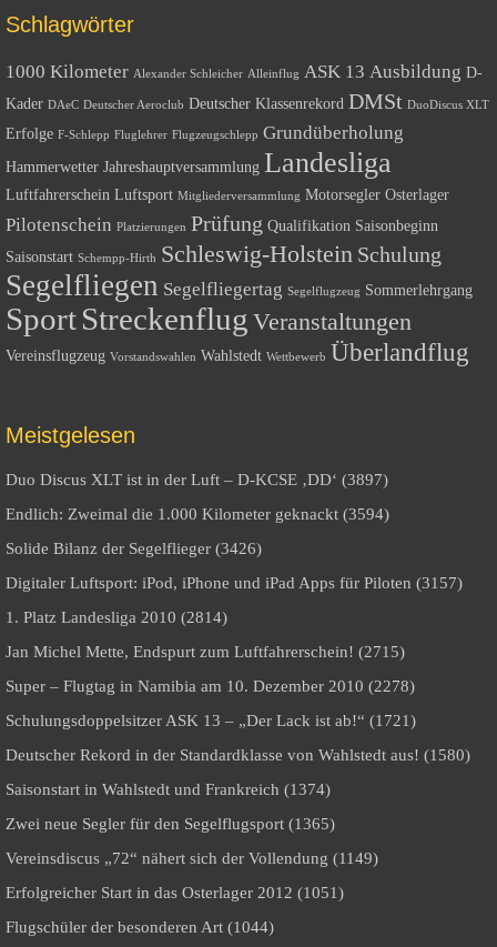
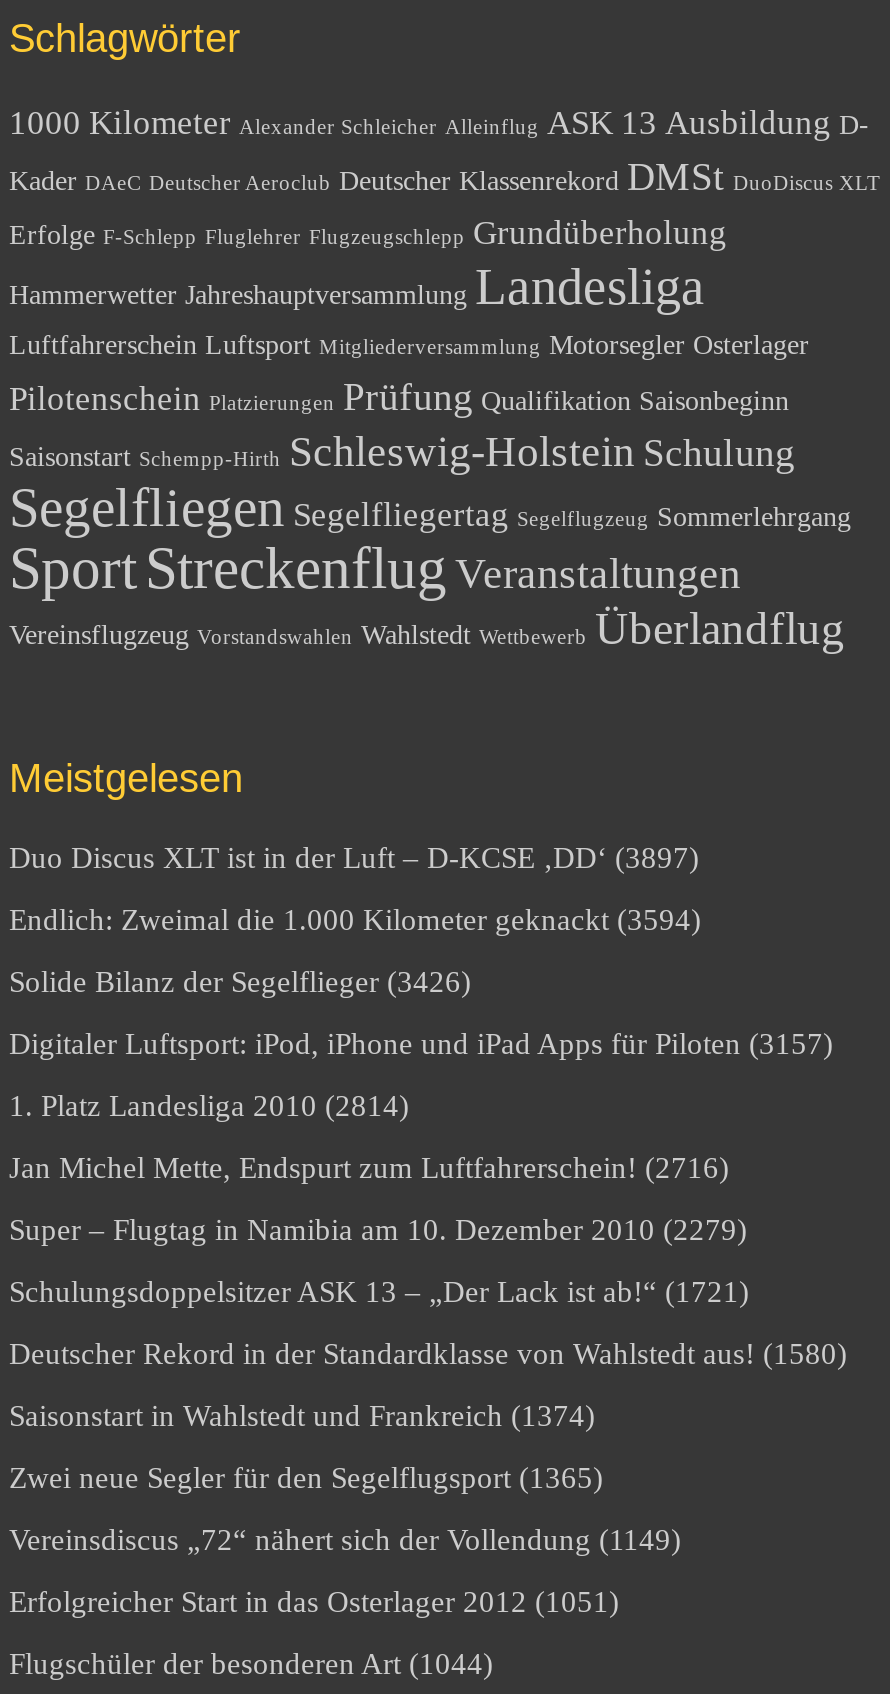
[6,643,405,661] Jan Michel Mette, Endspurt zum Luftfahrerschein! (2715) -> [9,1153,729,1185] Jan Michel Mette, Endspurt zum Luftfahrerschein! (2716)
[6,678,415,695] Super – Flugtag in Namibia am 10. Dezember 2010 (2278) -> [9,1215,747,1247] Super – Flugtag in Namibia am 10. Dezember 2010 (2279)

